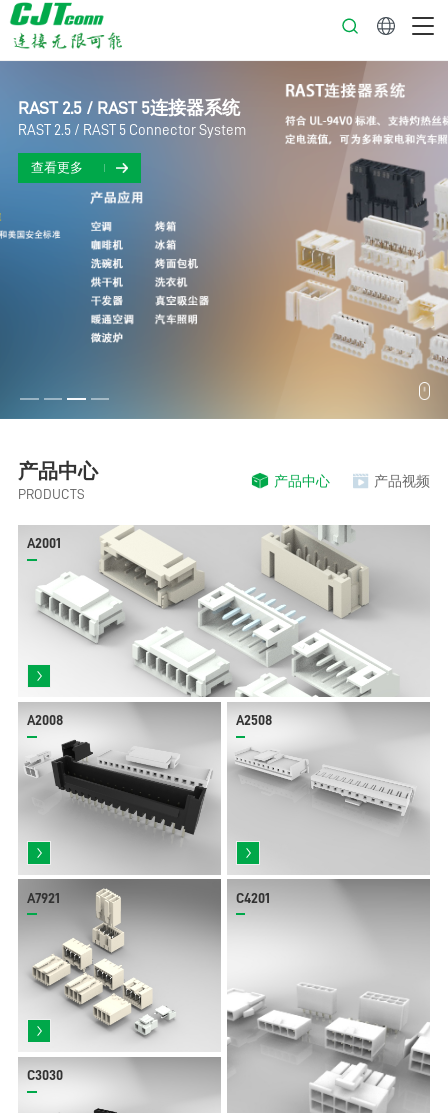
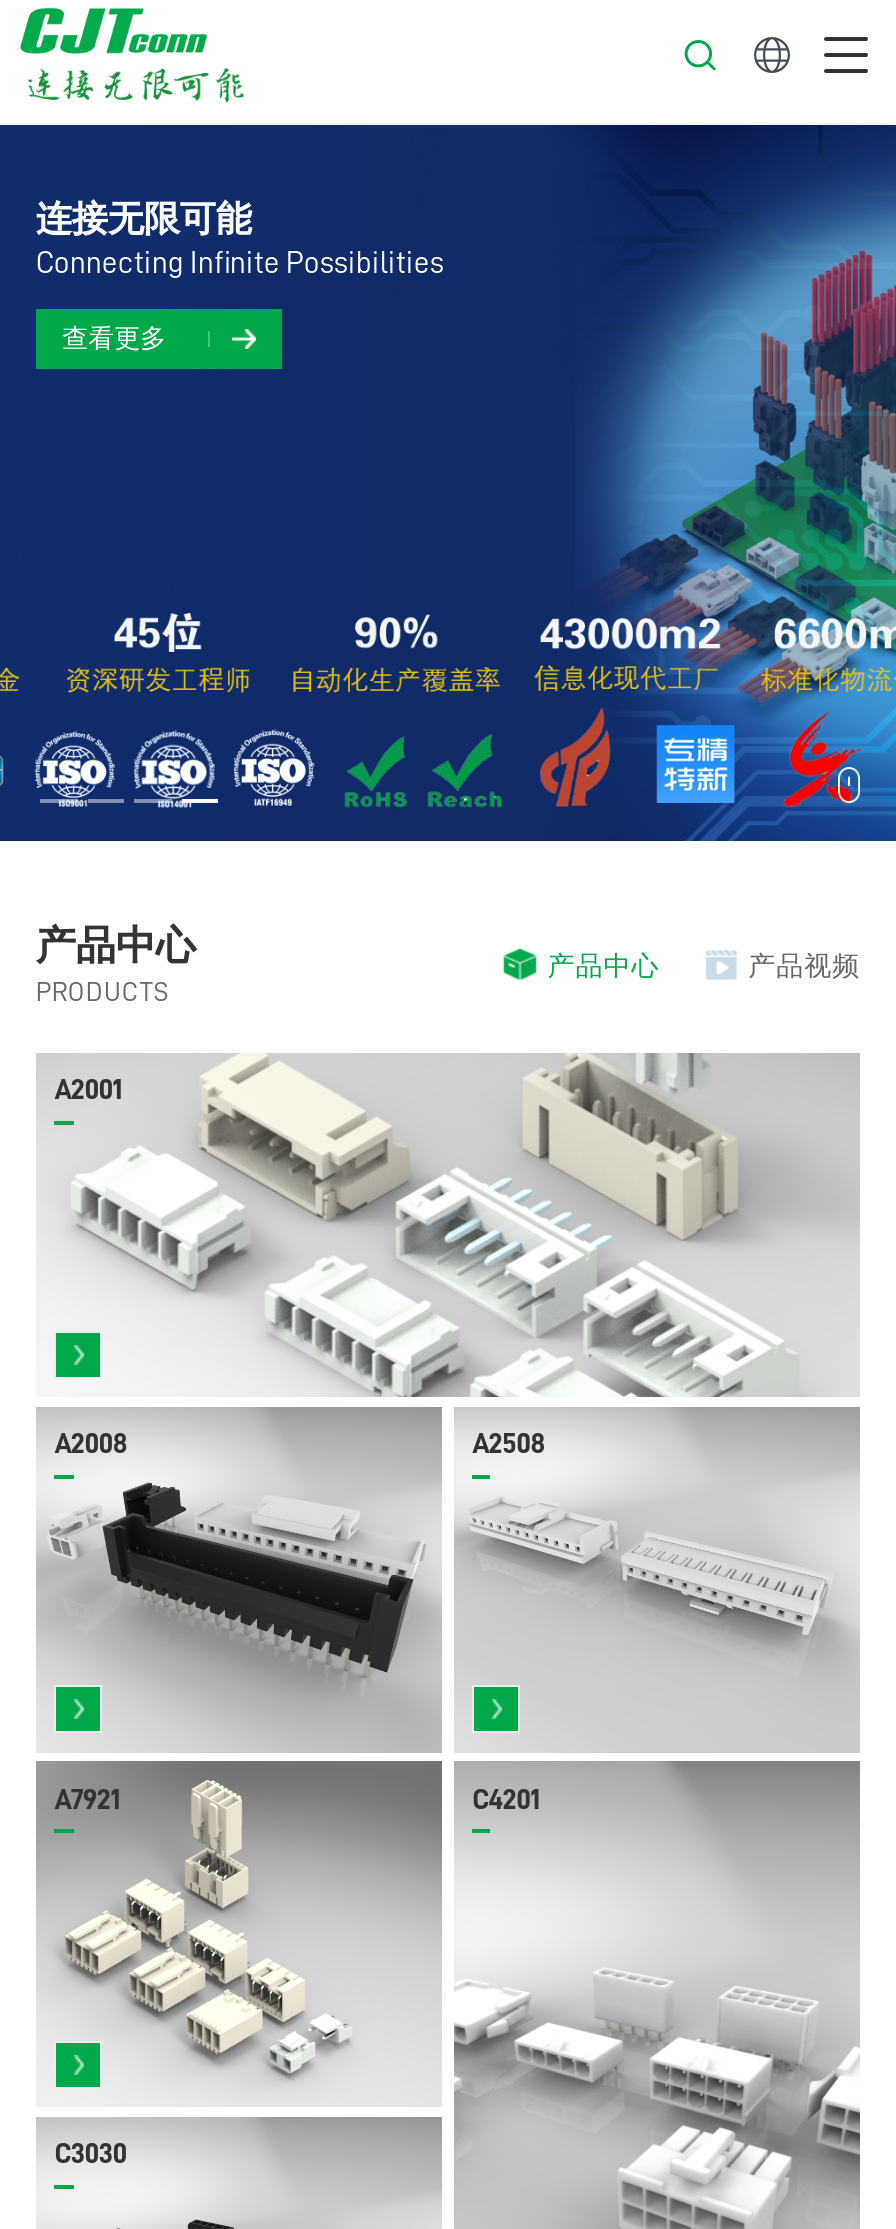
[3,60,445,420] [image] | RAST 2.5 / RAST 5连接器系统 | RAST 2.5 / RAST 5 Connector System -> [6,123,890,843] [image] | 连接无限可能 | Connecting Infinite Possibilities

